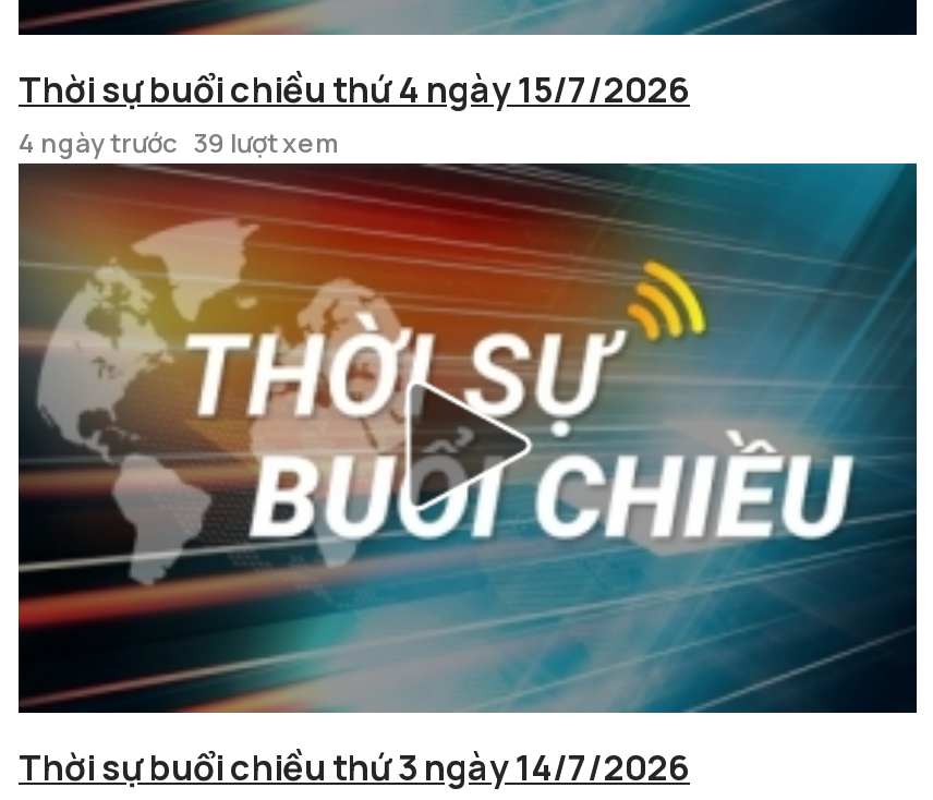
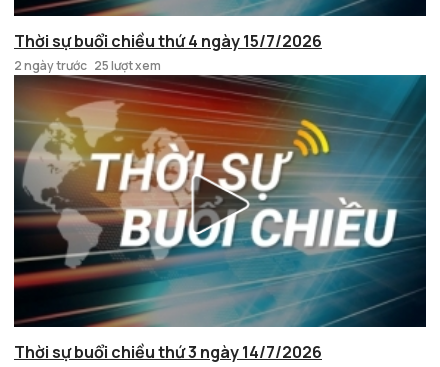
[19,125,339,162] 4 ngày trước 39 lượt xem -> [14,57,161,74] 2 ngày trước 25 lượt xem

